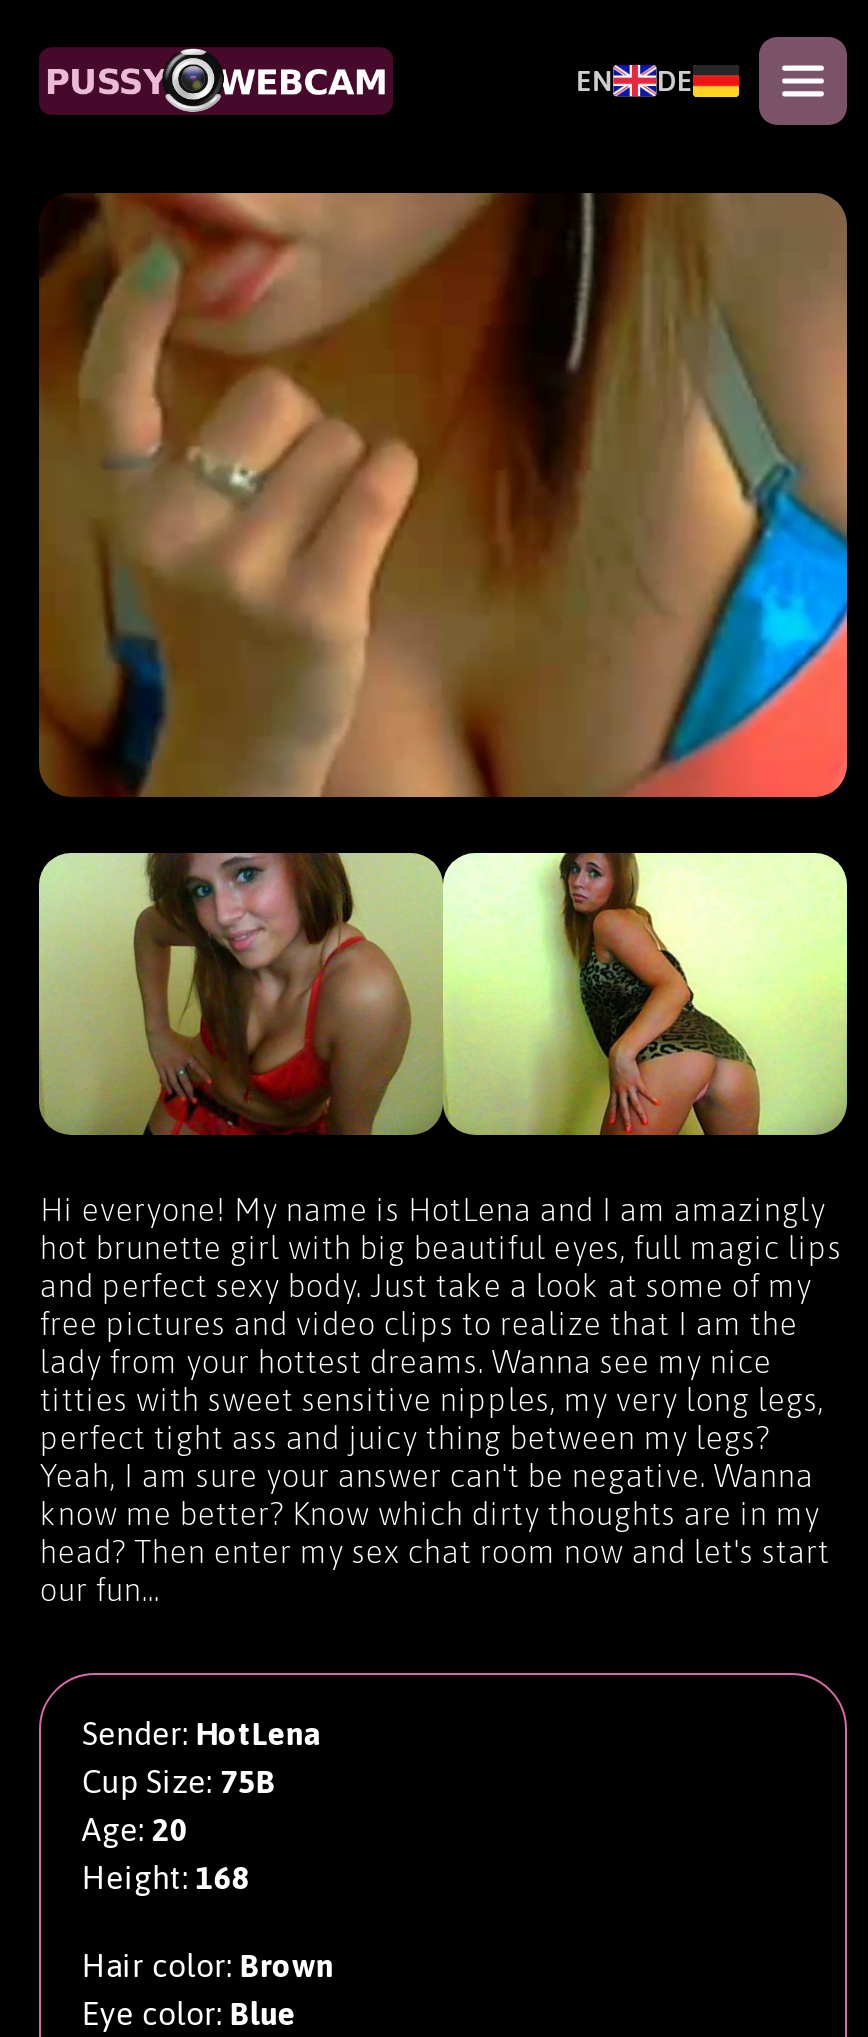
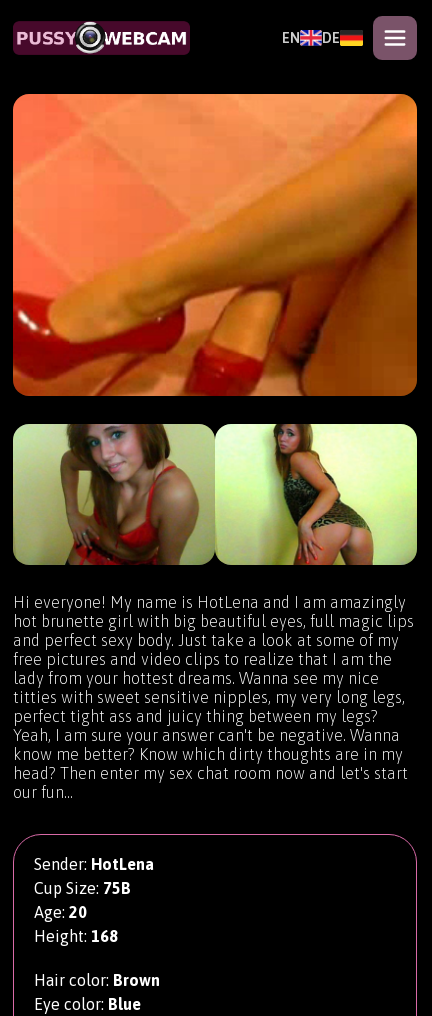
[39,193,849,799] [image] -> [12,93,418,396] [image]

